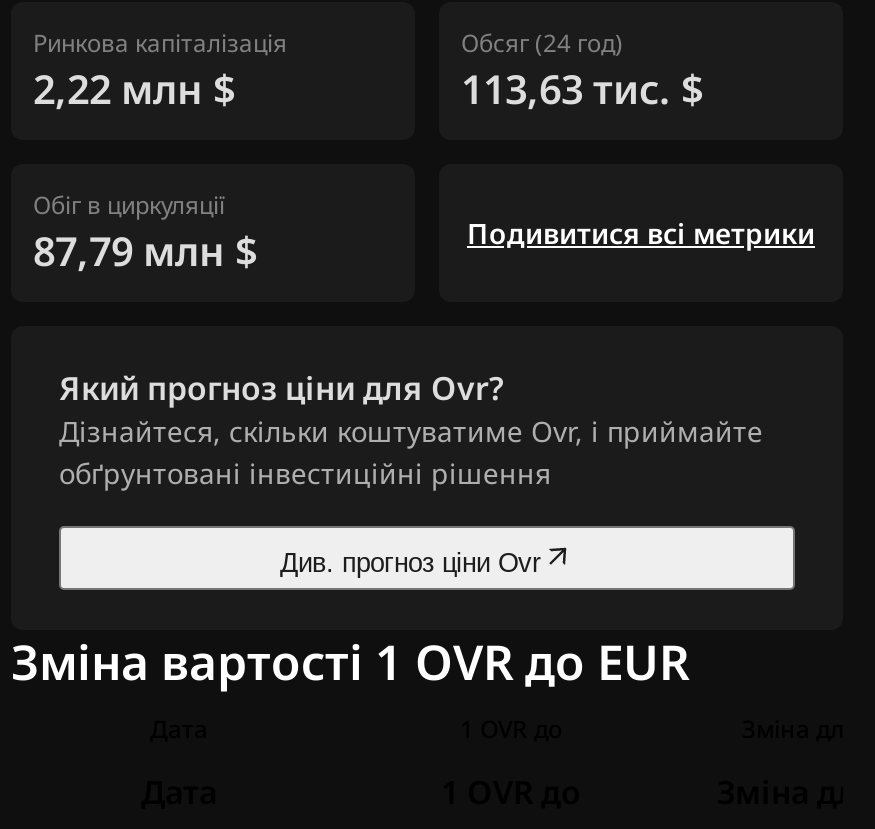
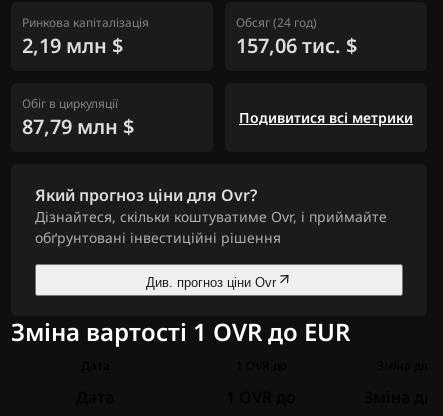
[33,62,235,116] 2,22 млн $ -> [22,32,123,59] 2,19 млн $
[461,62,703,116] 113,63 тис. $ -> [236,32,357,59] 157,06 тис. $

